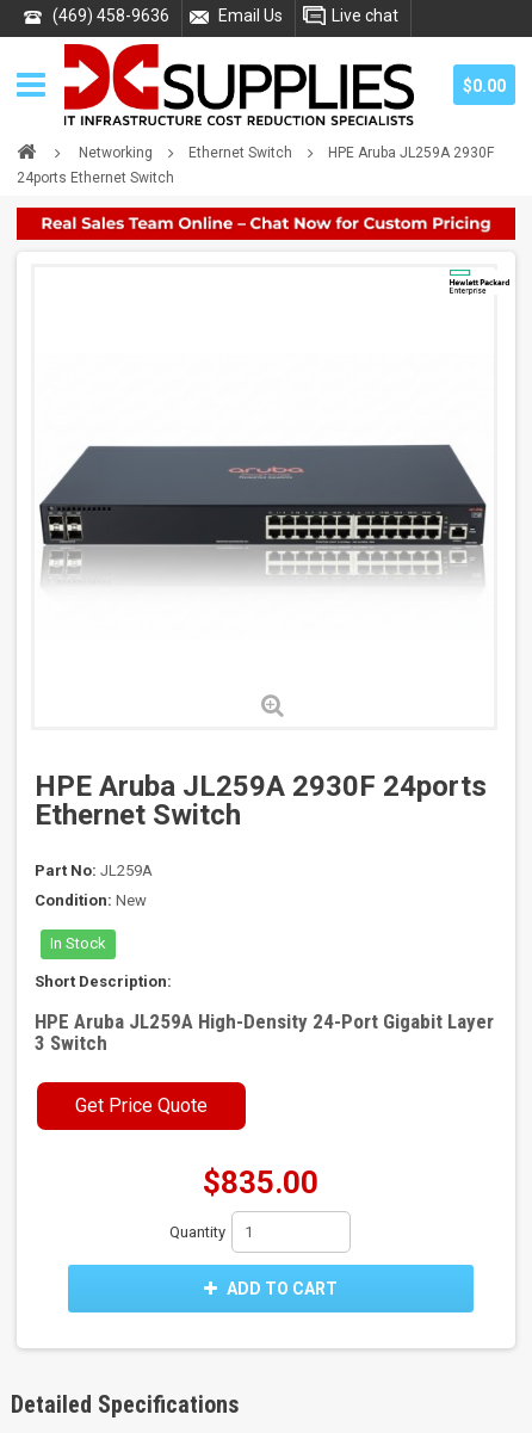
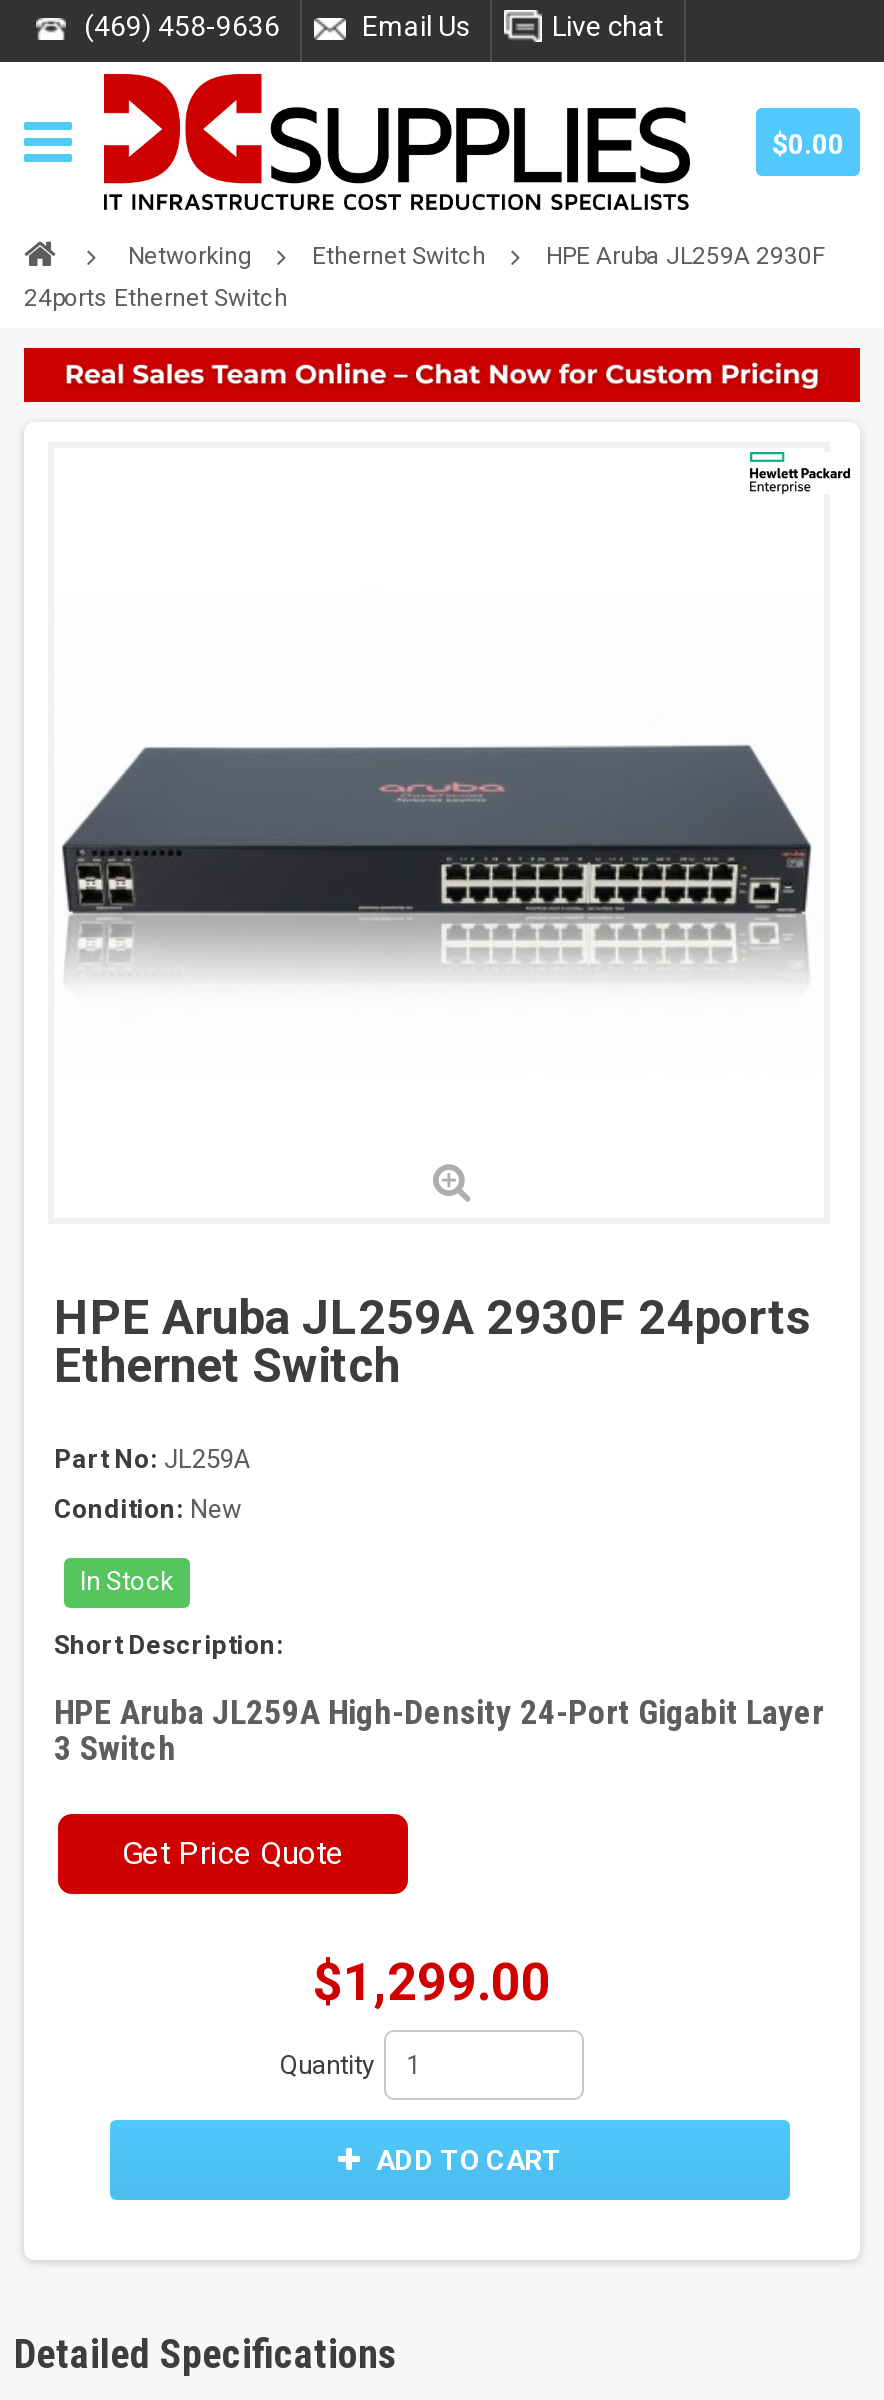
[202,1165,318,1201] $835.00 -> [313,1953,551,2013] $1,299.00

